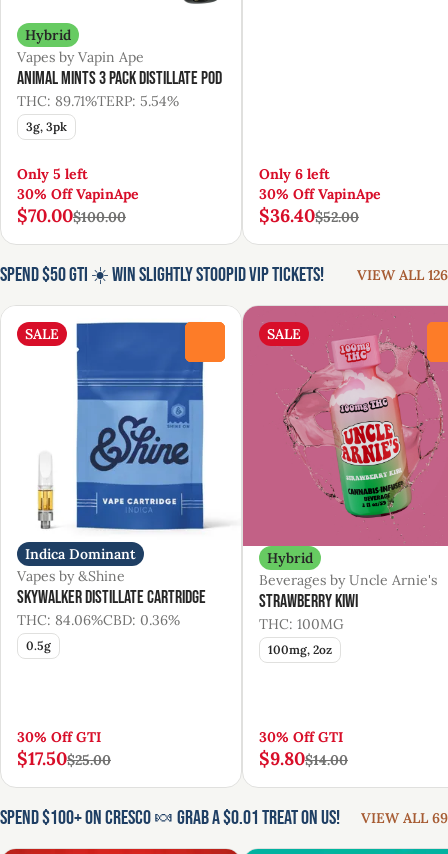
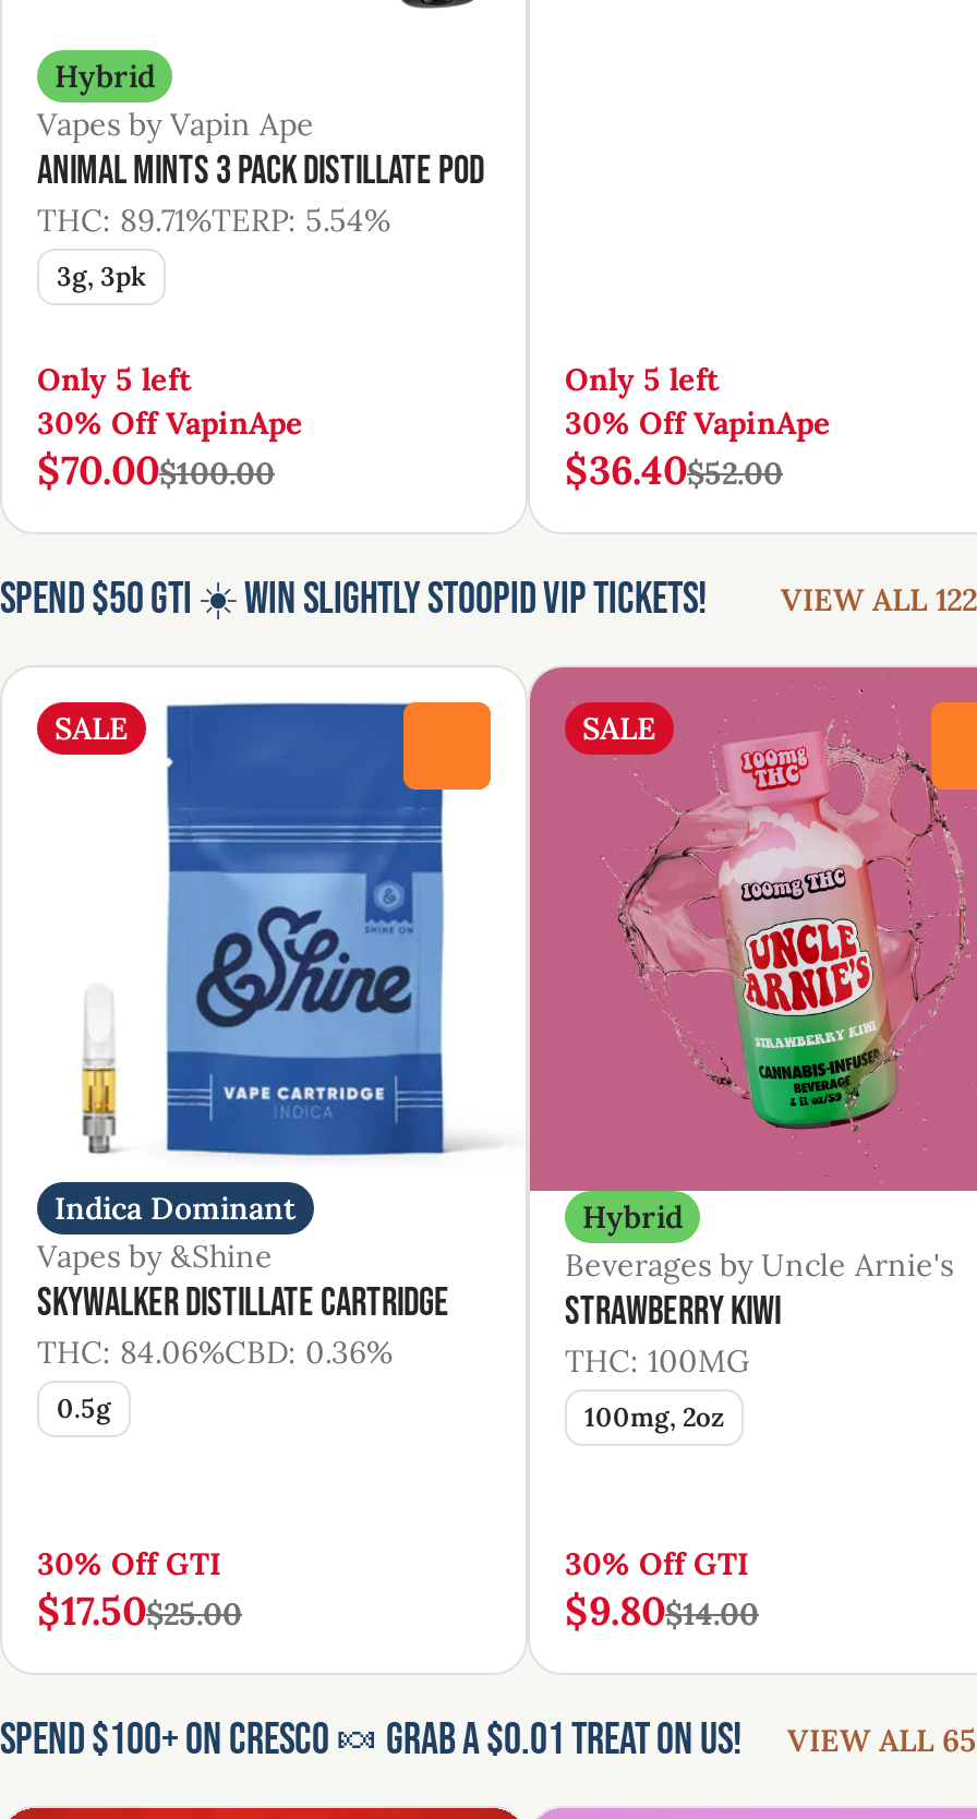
[259,165,330,183] Only 6 left -> [565,360,720,399] Only 5 left
[357,266,448,284] VIEW ALL 126 -> [781,580,977,619] VIEW ALL 122
[361,809,448,827] VIEW ALL 69 -> [787,1721,977,1760] VIEW ALL 65

